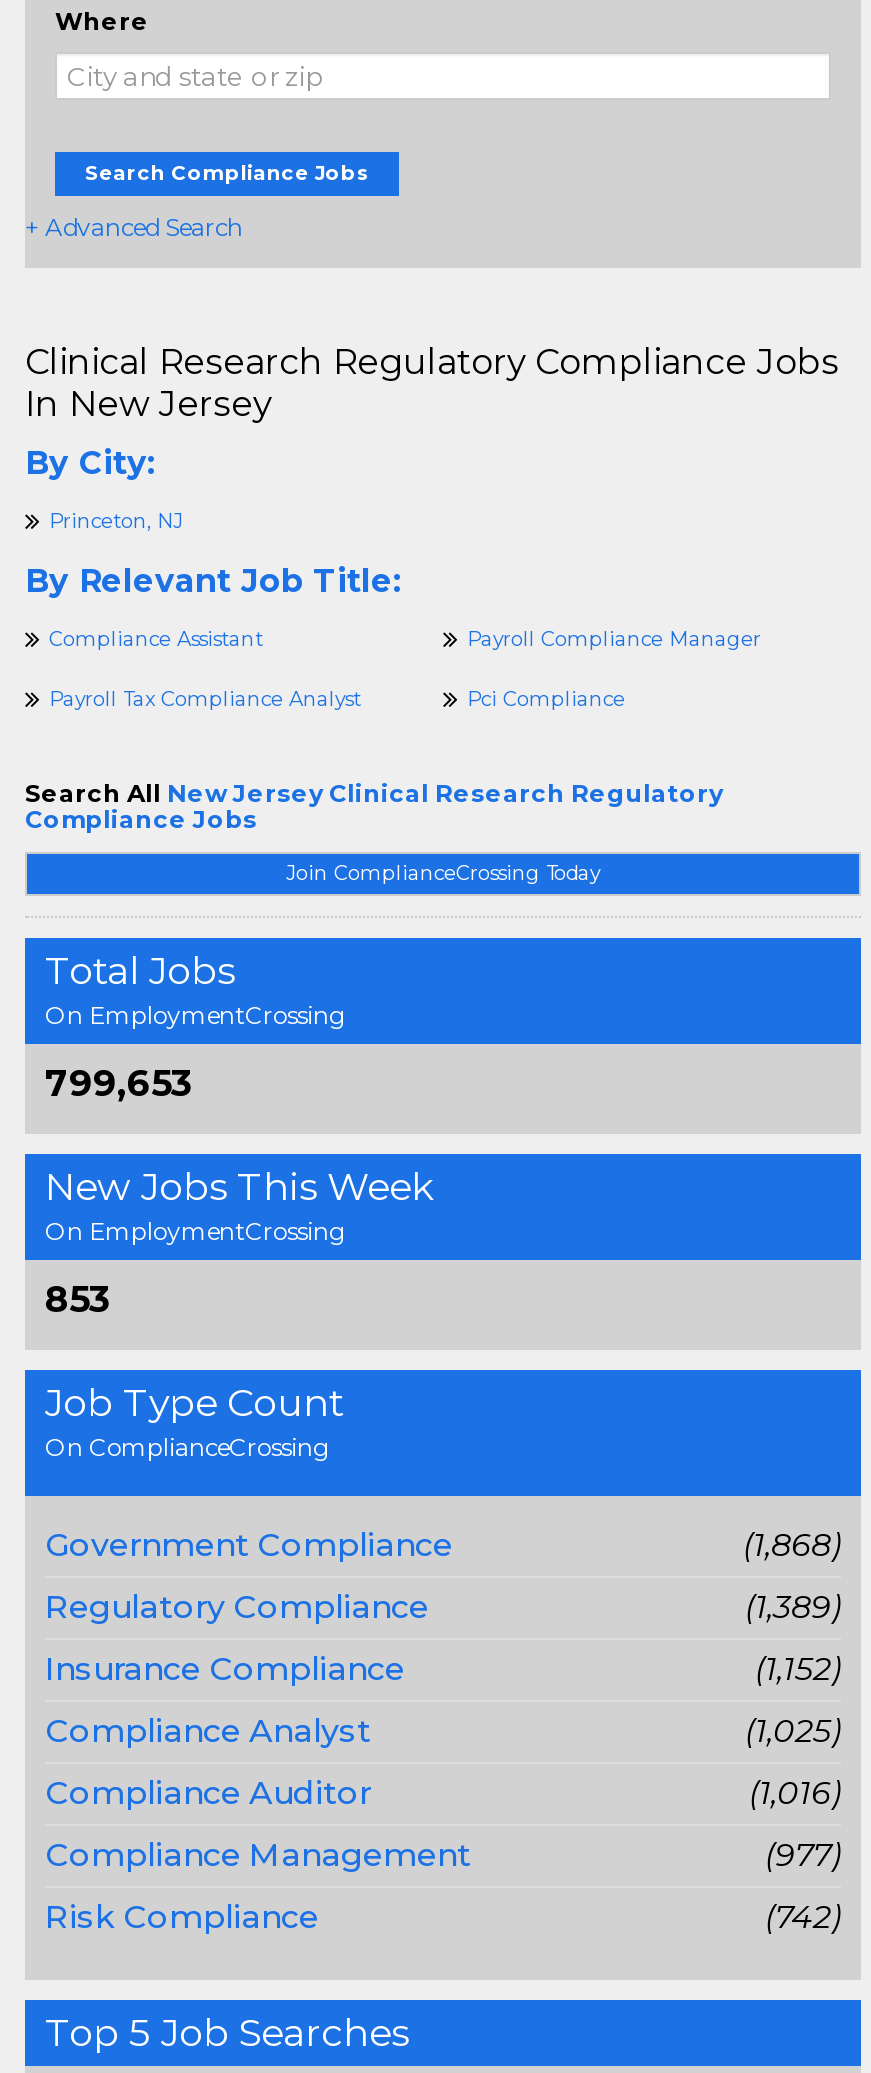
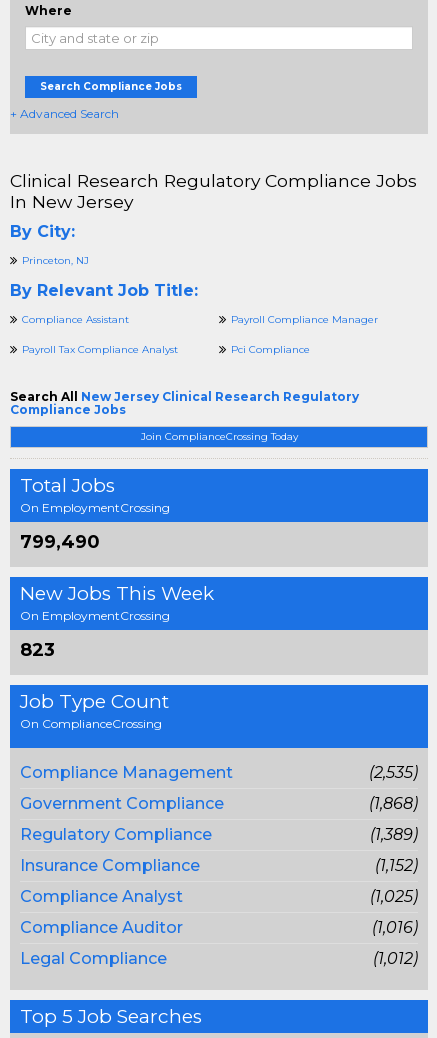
[45,1062,193,1106] 799,653 -> [20,531,100,553] 799,490
[45,1278,111,1322] 853 -> [20,639,55,661] 823
none -> [369,763,418,782] (2,535)
moved [45,1526,841,1812] -> [20,794,418,937]: Government Compliance | (1,868) | Regulatory Compliance | ... | Compliance Auditor | (1,016)
moved [45,1836,471,1874] -> [20,763,233,782]: Compliance Management
[45,1836,841,1936] (977) | Risk Compliance | (742) -> [20,949,418,968] Legal Compliance | (1,012)

